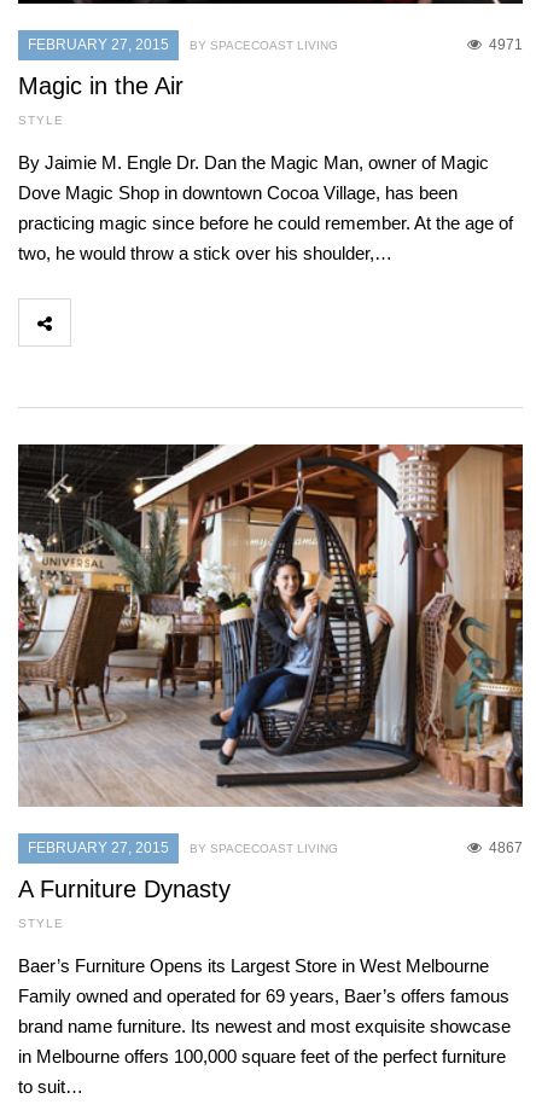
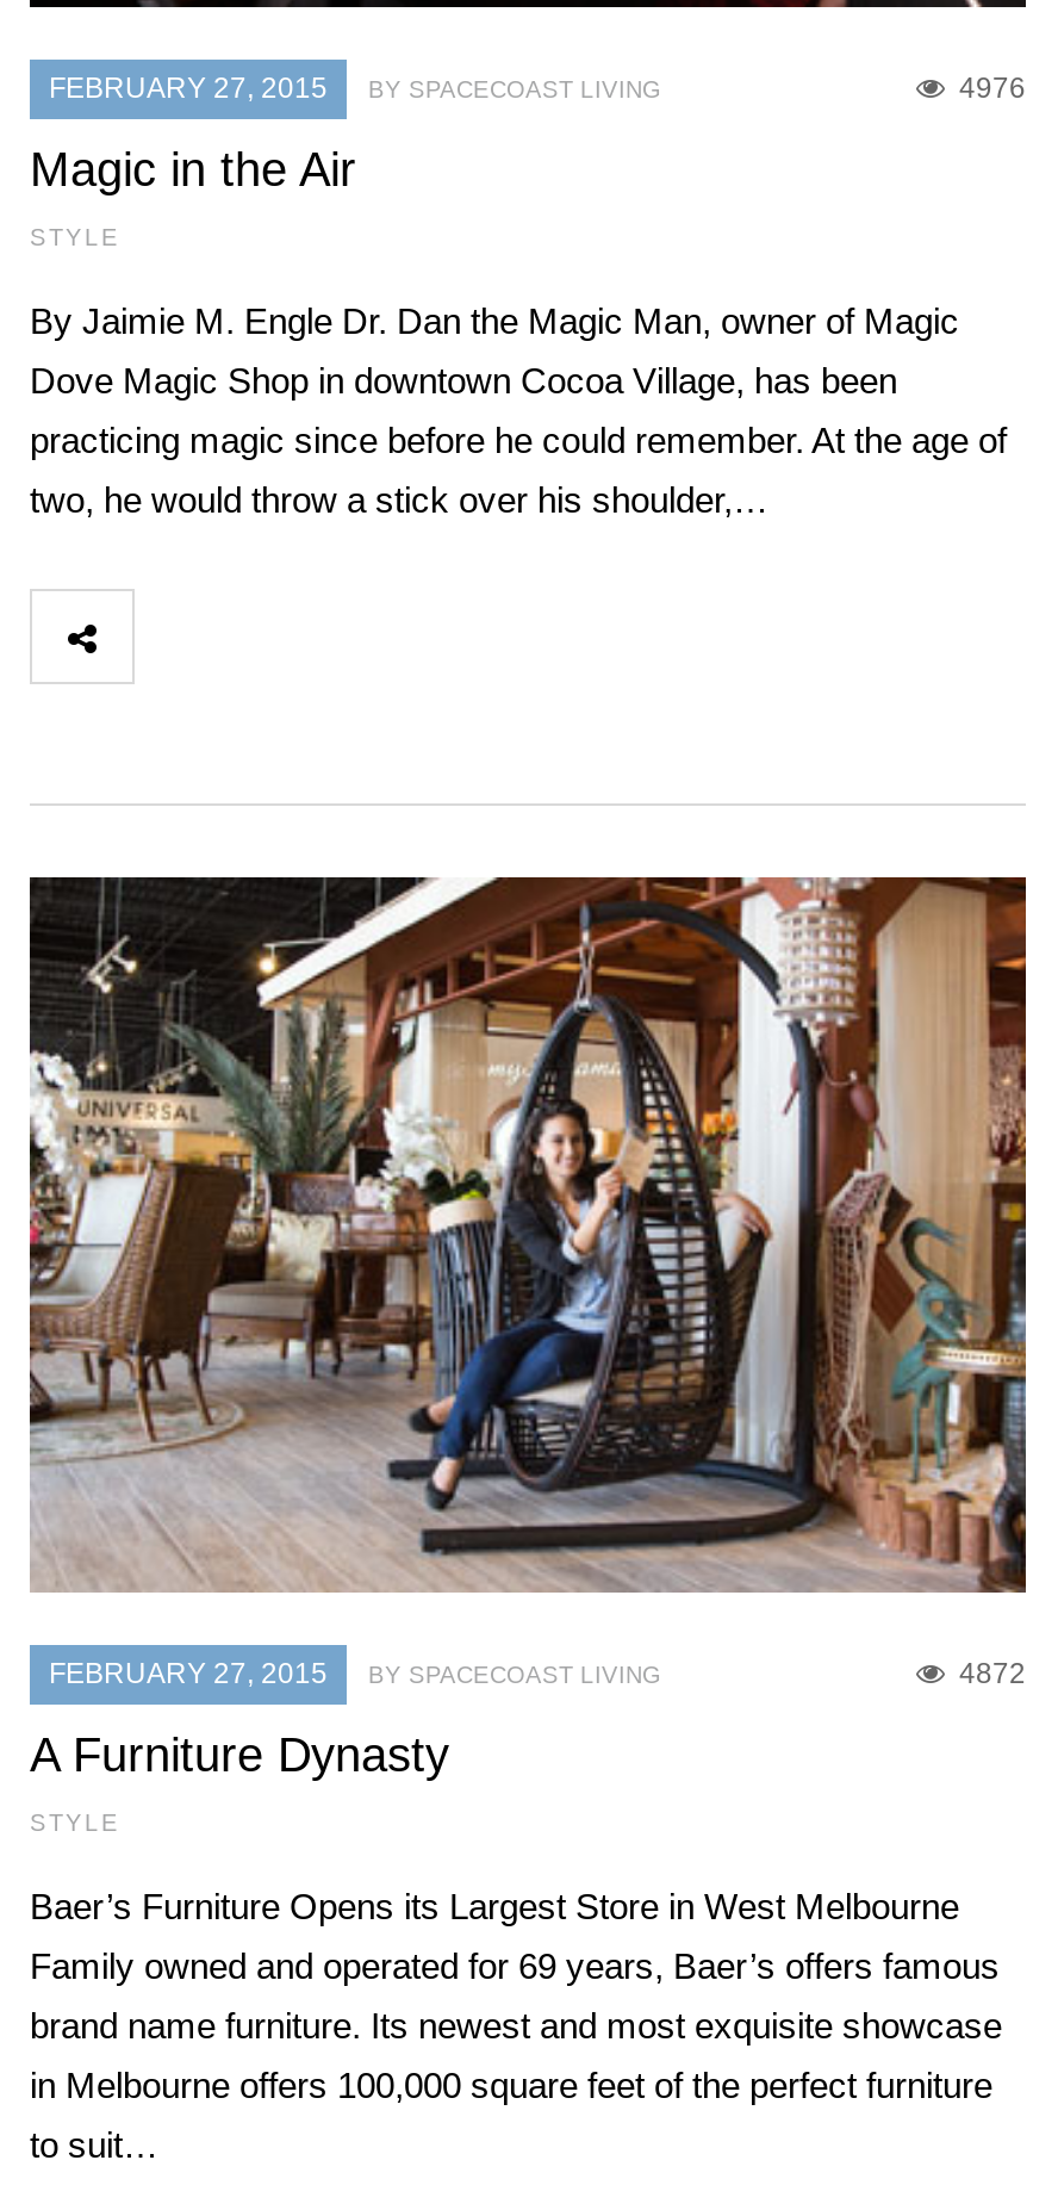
[485,37,523,54] 4971 -> [952,73,1026,106] 4976
[485,840,523,857] 4867 -> [952,1658,1026,1691] 4872

